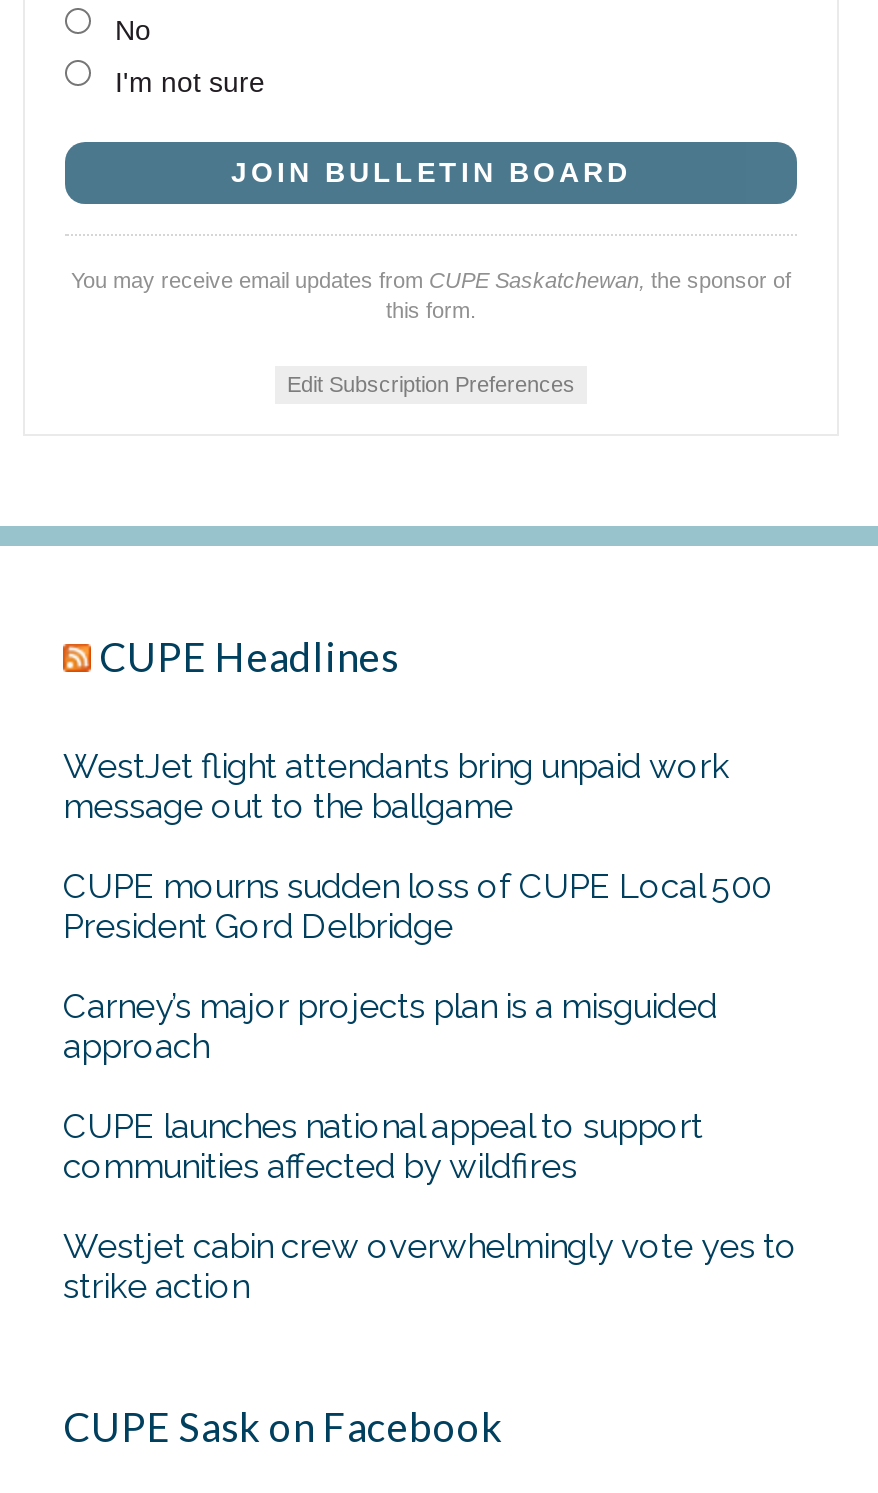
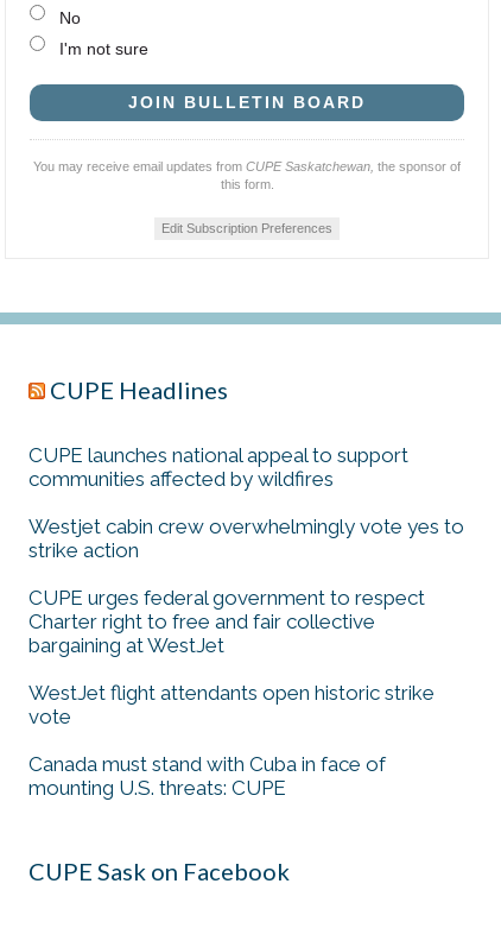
[63,747,771,1067] WestJet flight attendants bring unpaid work | message out to the ballgame | CUPE mourns sudden loss of CUPE Local 500 | President Gord Delbridge | Carney’s major projects plan is a misguided | approach -> none
moved [63,1107,797,1307] -> [28,444,464,562]: CUPE launches national appeal to support | communities affected by wildfires | Westjet cabin crew overwhelmingly vote yes to | strike action
none -> [28,586,435,800] CUPE urges federal government to respect | Charter right to free and fair collective | bargaining at WestJet | WestJet flight attendants open historic strike | vote | Canada must stand with Cuba in face of | mounting U.S. threats: CUPE

